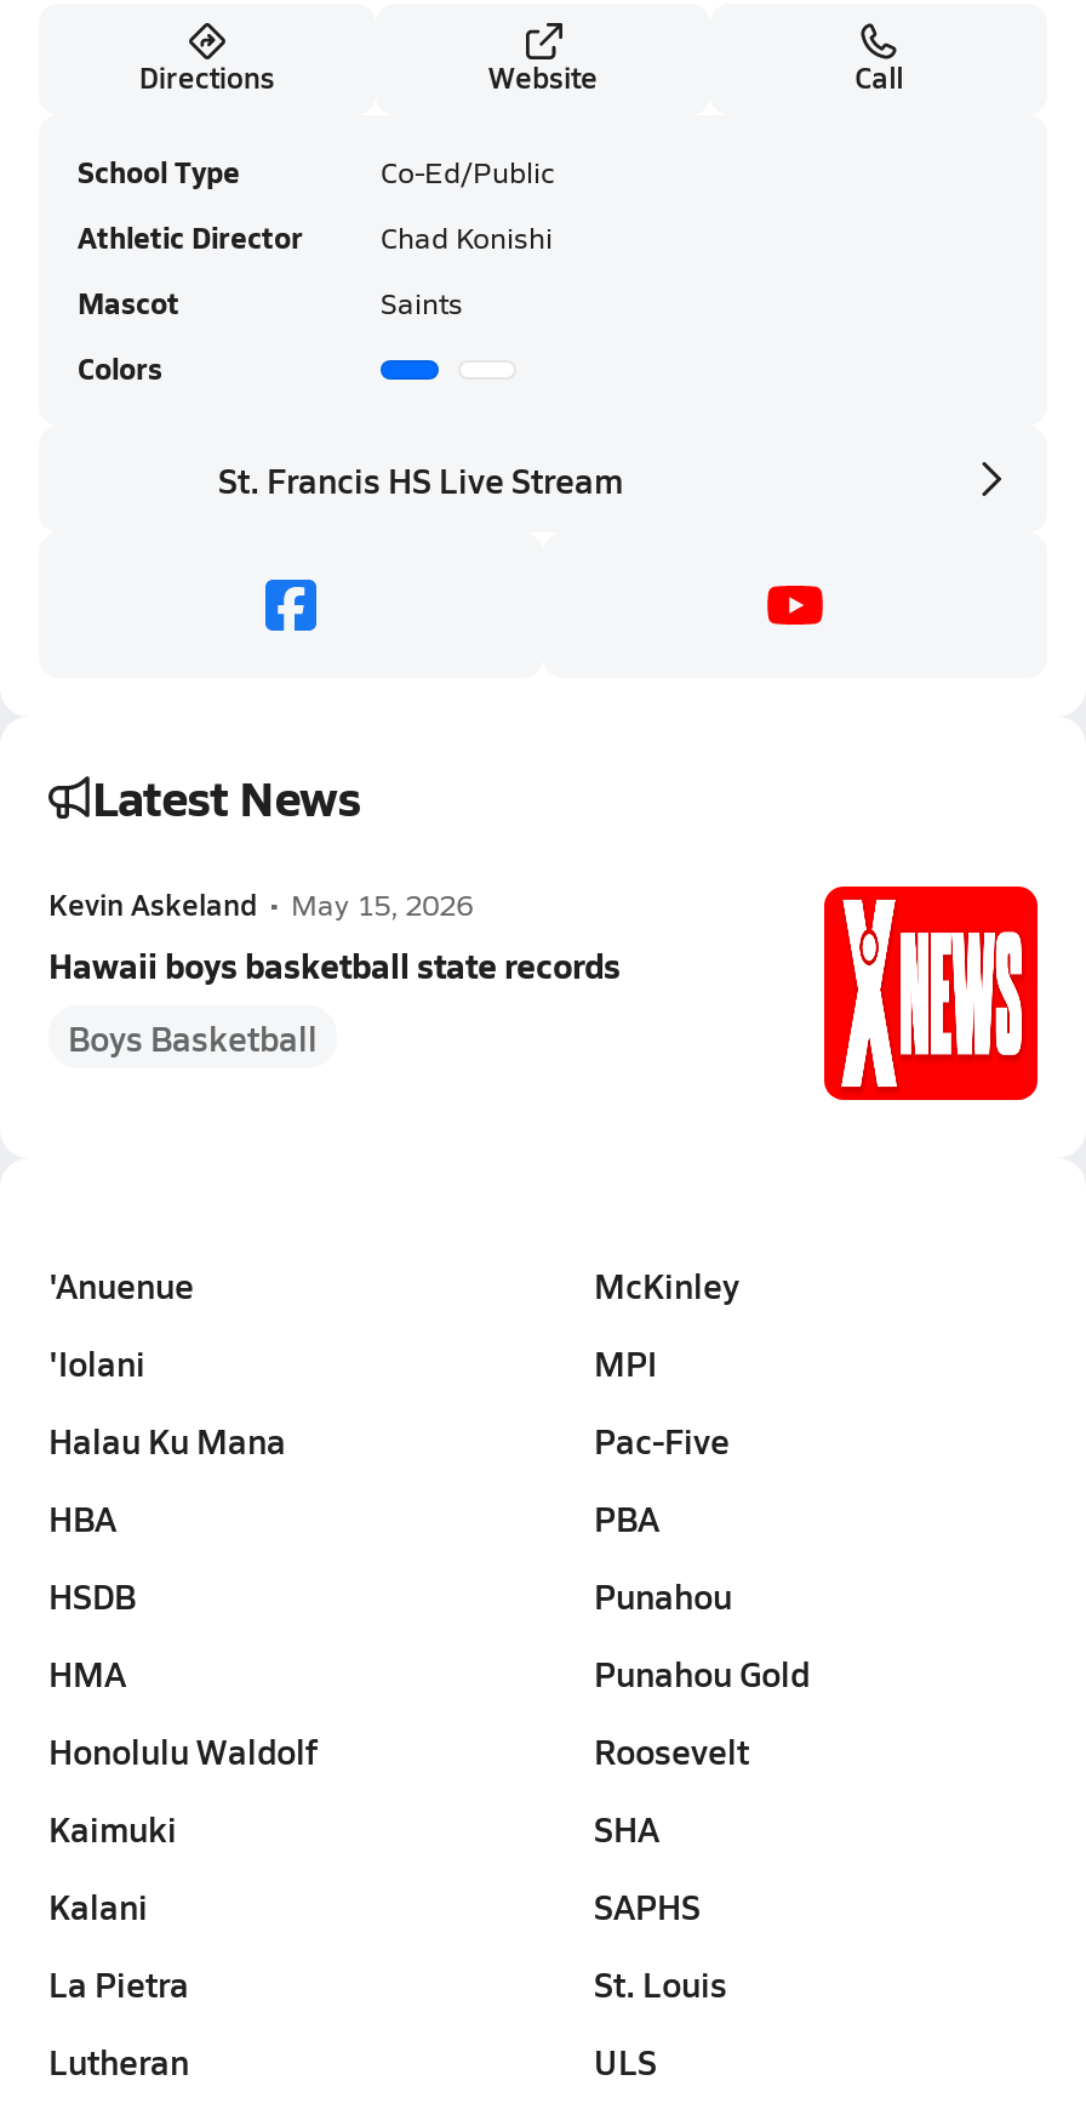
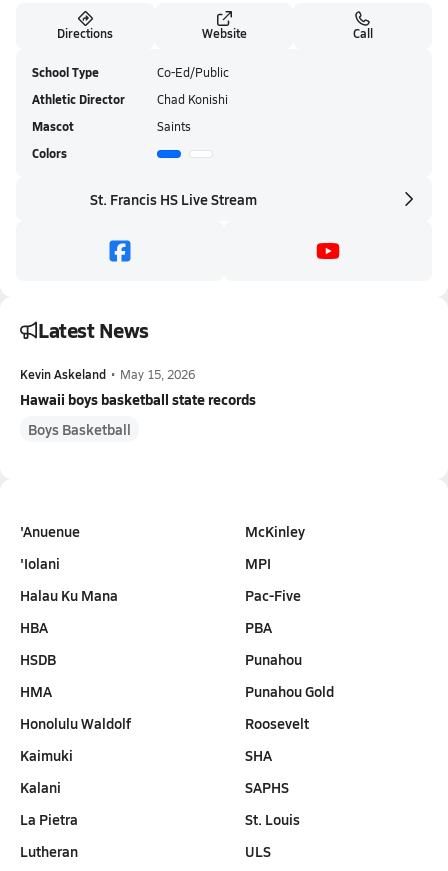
[822,884,1040,1102] [image] -> none

